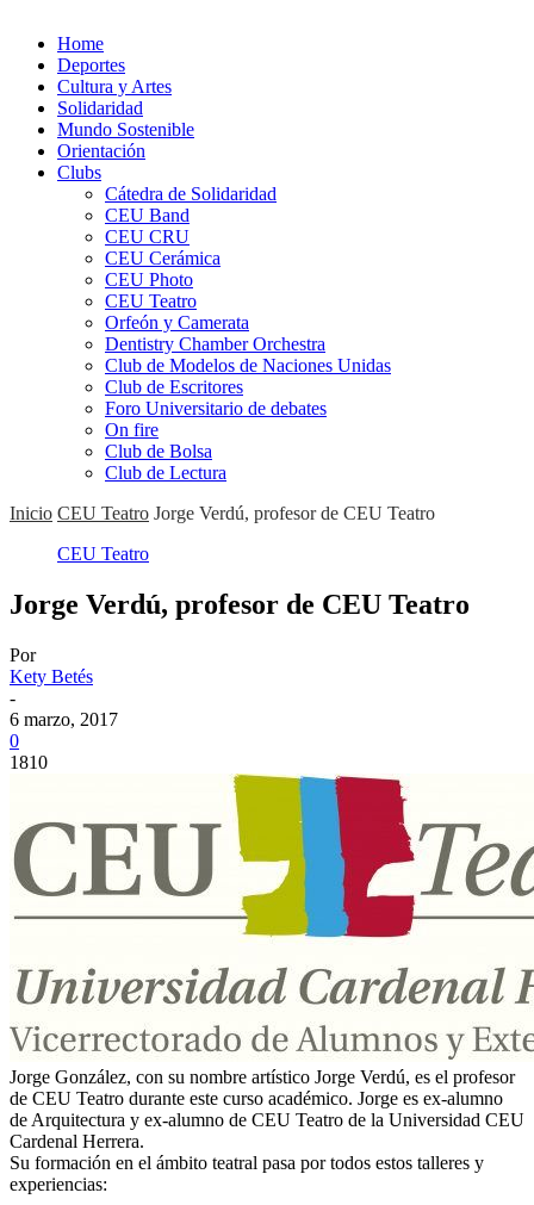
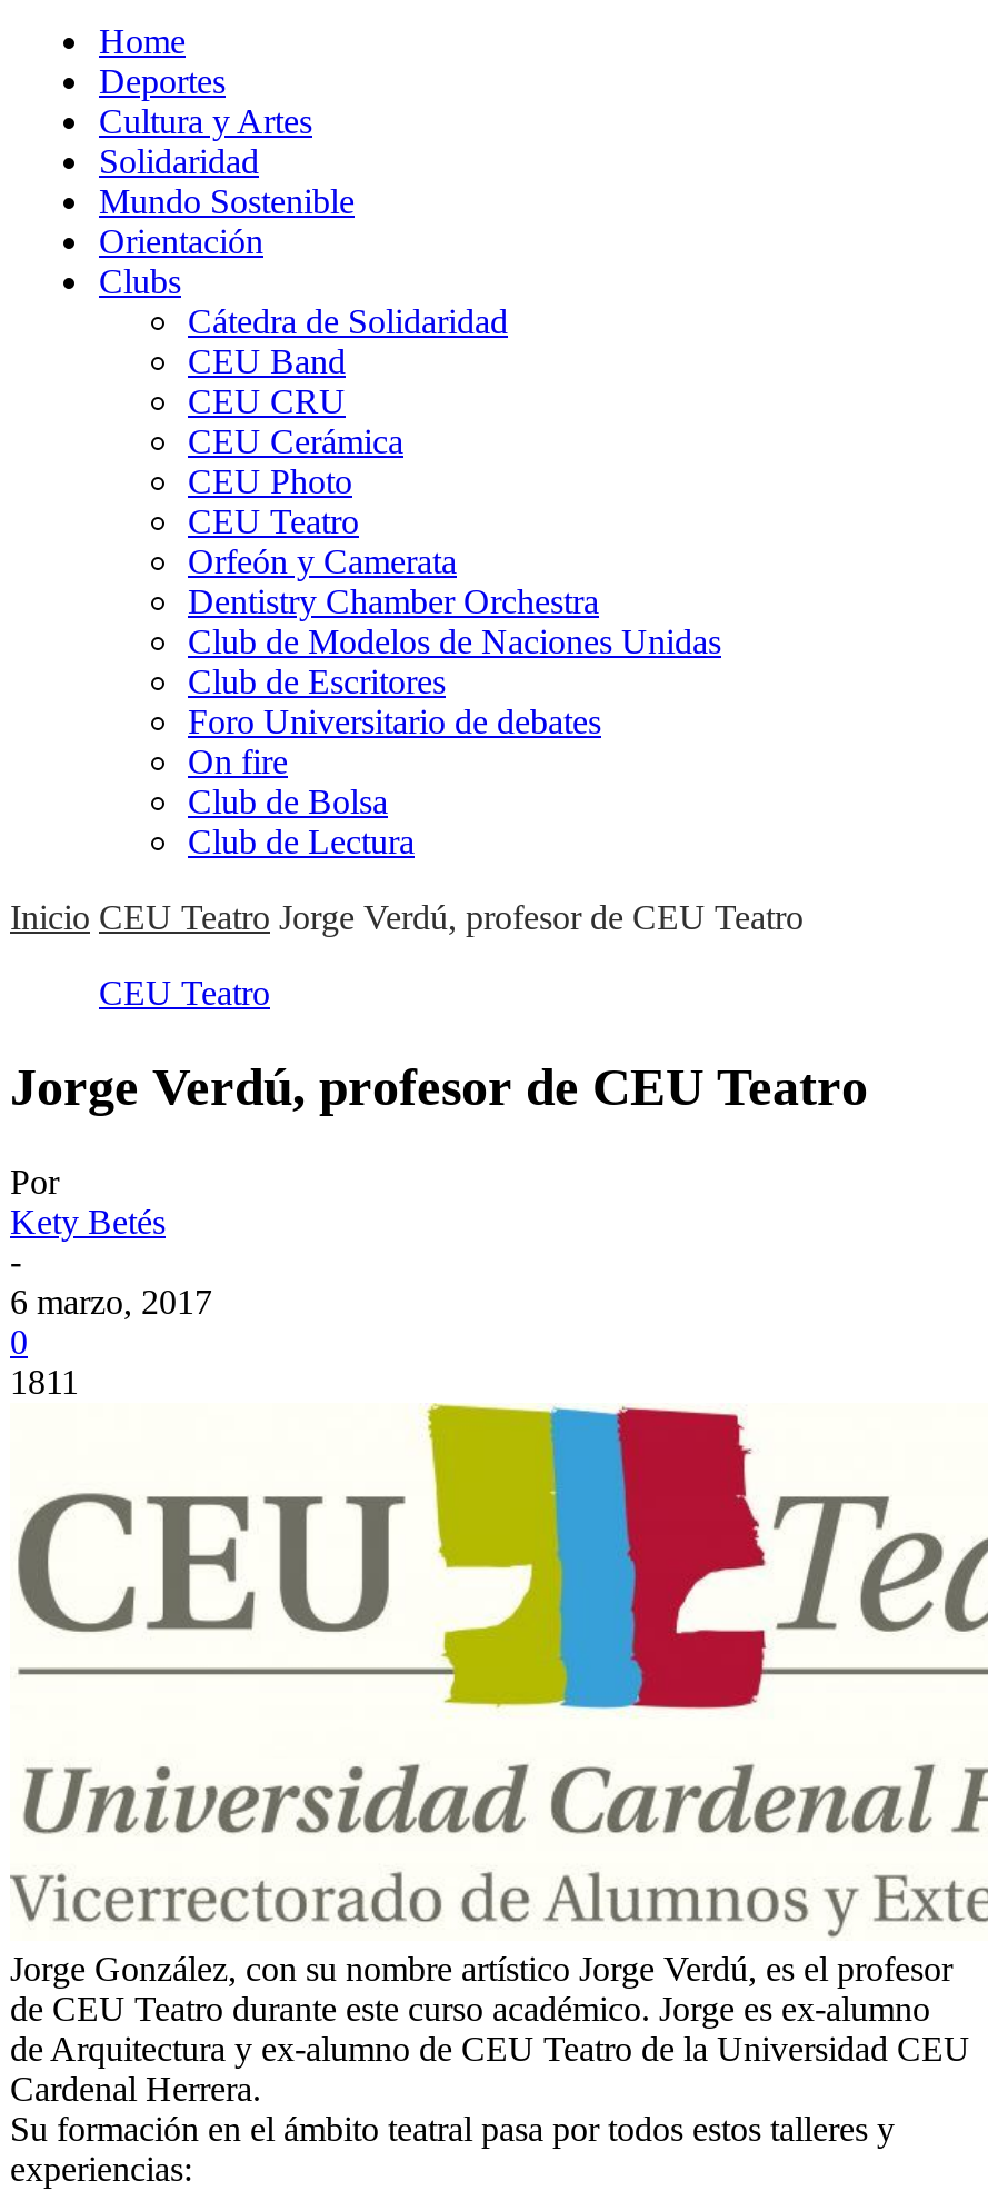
[10,752,48,772] 1810 -> [10,1362,79,1400] 1811

